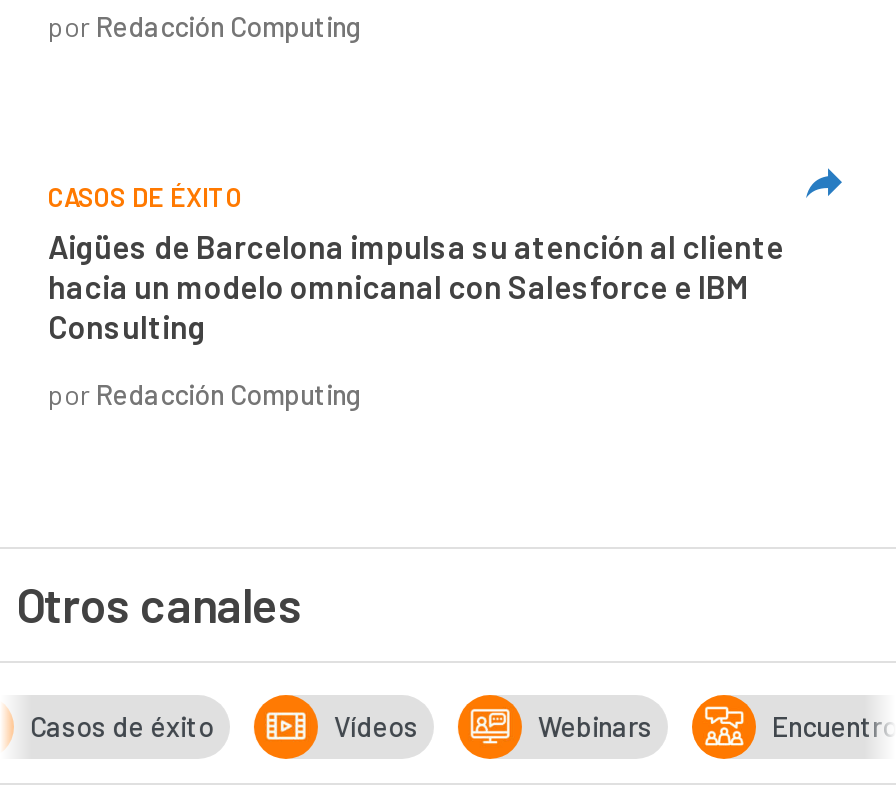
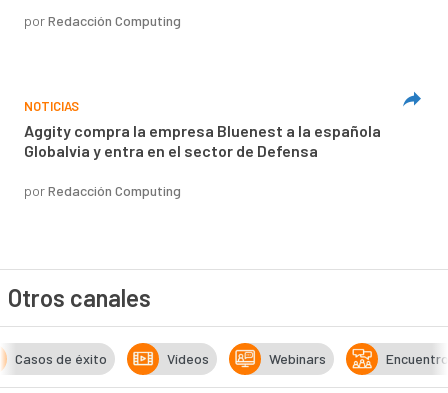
[48,181,784,345] CASOS DE ÉXITO | Aigües de Barcelona impulsa su atención al cliente | hacia un modelo omnicanal con Salesforce e IBM | Consulting -> [24,98,381,160] NOTICIAS | Aggity compra la empresa Bluenest a la española | Globalvia y entra en el sector de Defensa

